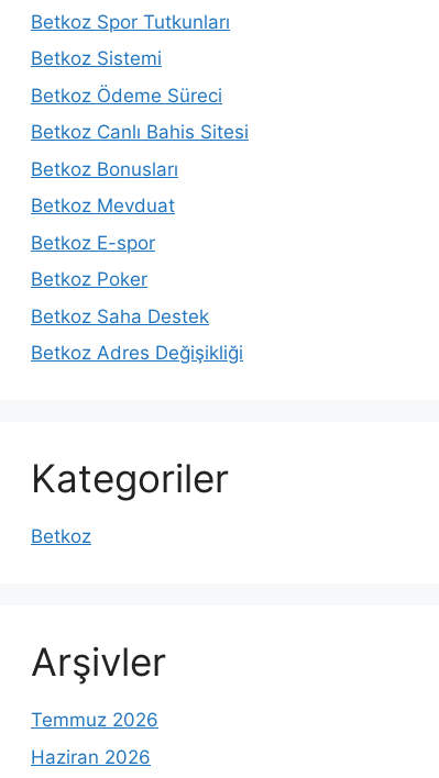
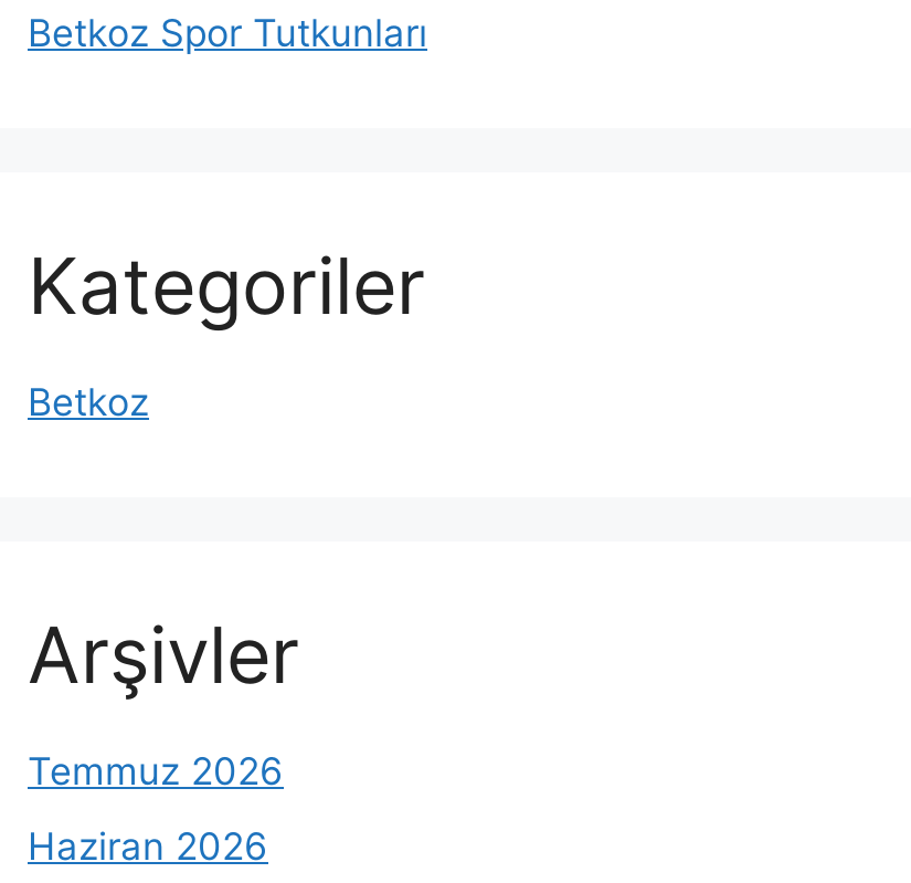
[31,48,249,364] Betkoz Sistemi | Betkoz Ödeme Süreci | Betkoz Canlı Bahis Sitesi | Betkoz Bonusları | Betkoz Mevduat | Betkoz E-spor | Betkoz Poker | Betkoz Saha Destek | Betkoz Adres Değişikliği -> none

